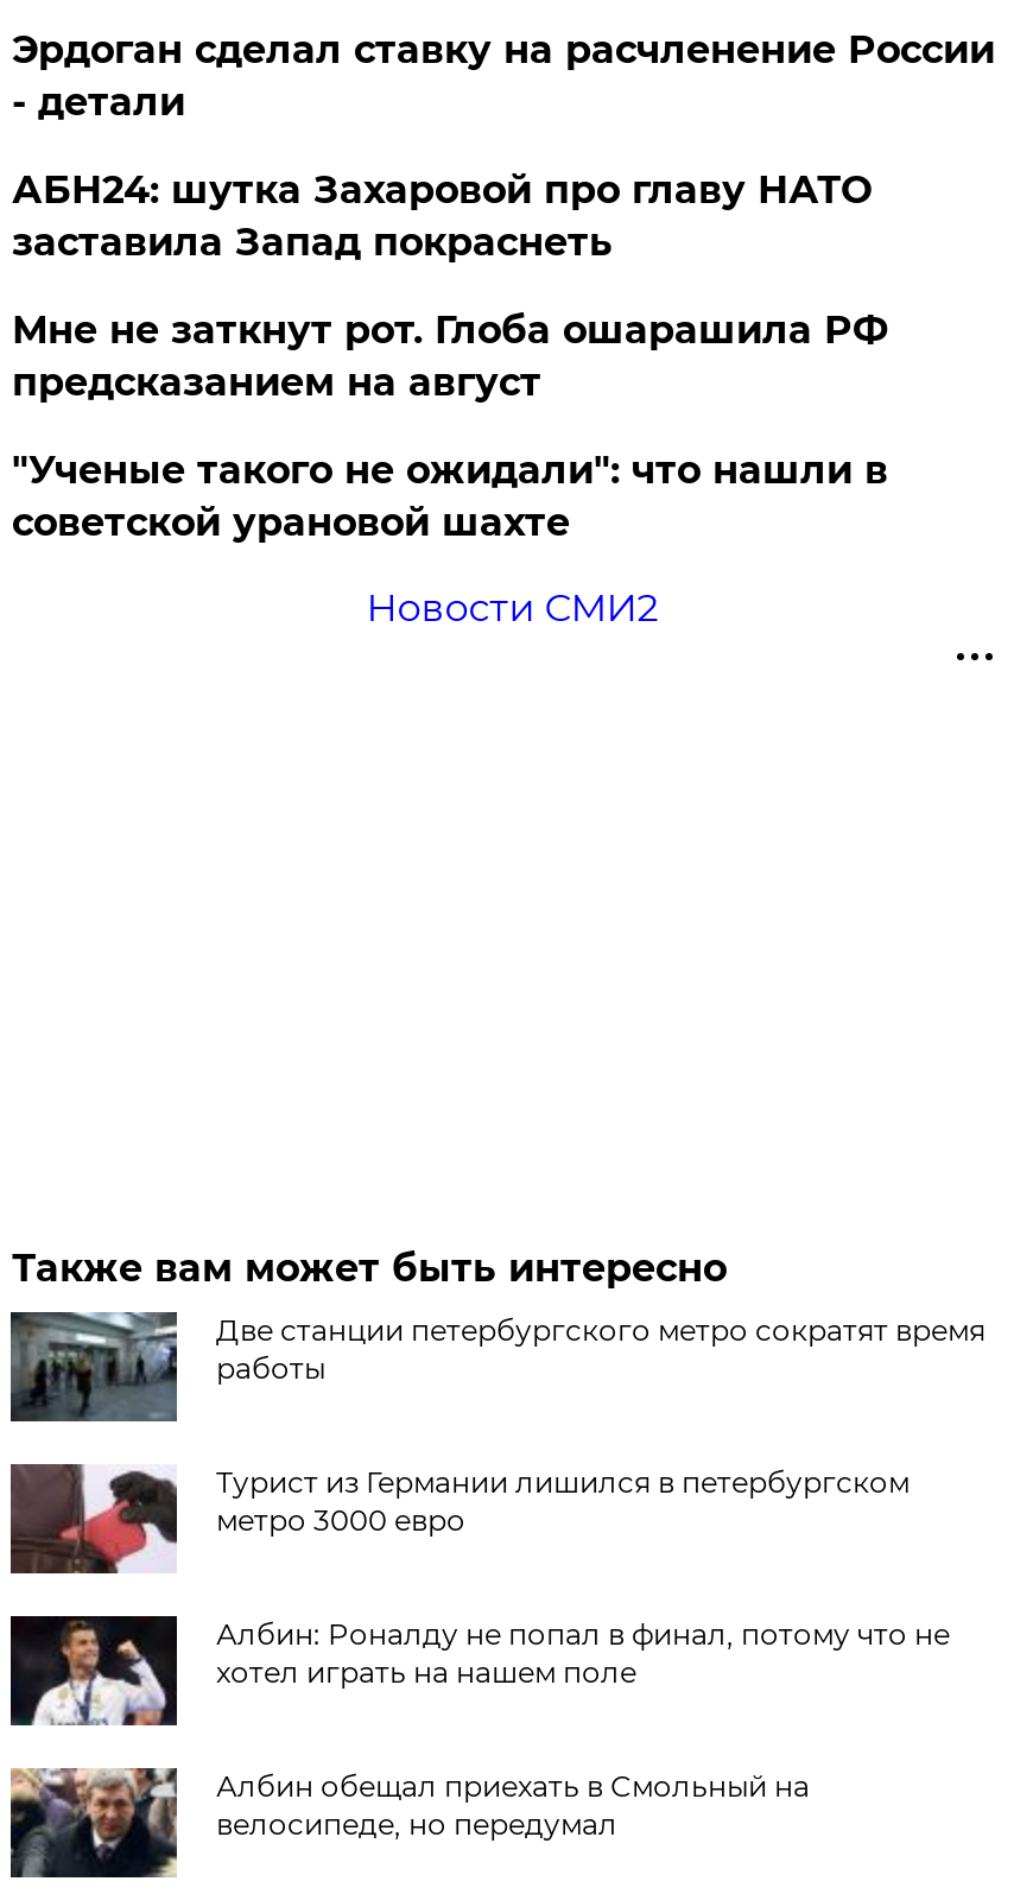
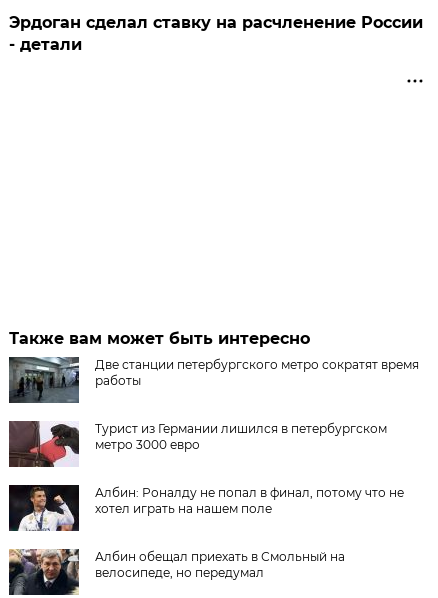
[12,167,888,630] АБН24: шутка Захаровой про главу НАТО | заставила Запад покраснеть | Мне не заткнут рот. Глоба ошарашила РФ | предсказанием на август | "Ученые такого не ожидали": что нашли в | советской урановой шахте | Новости СМИ2 -> none

